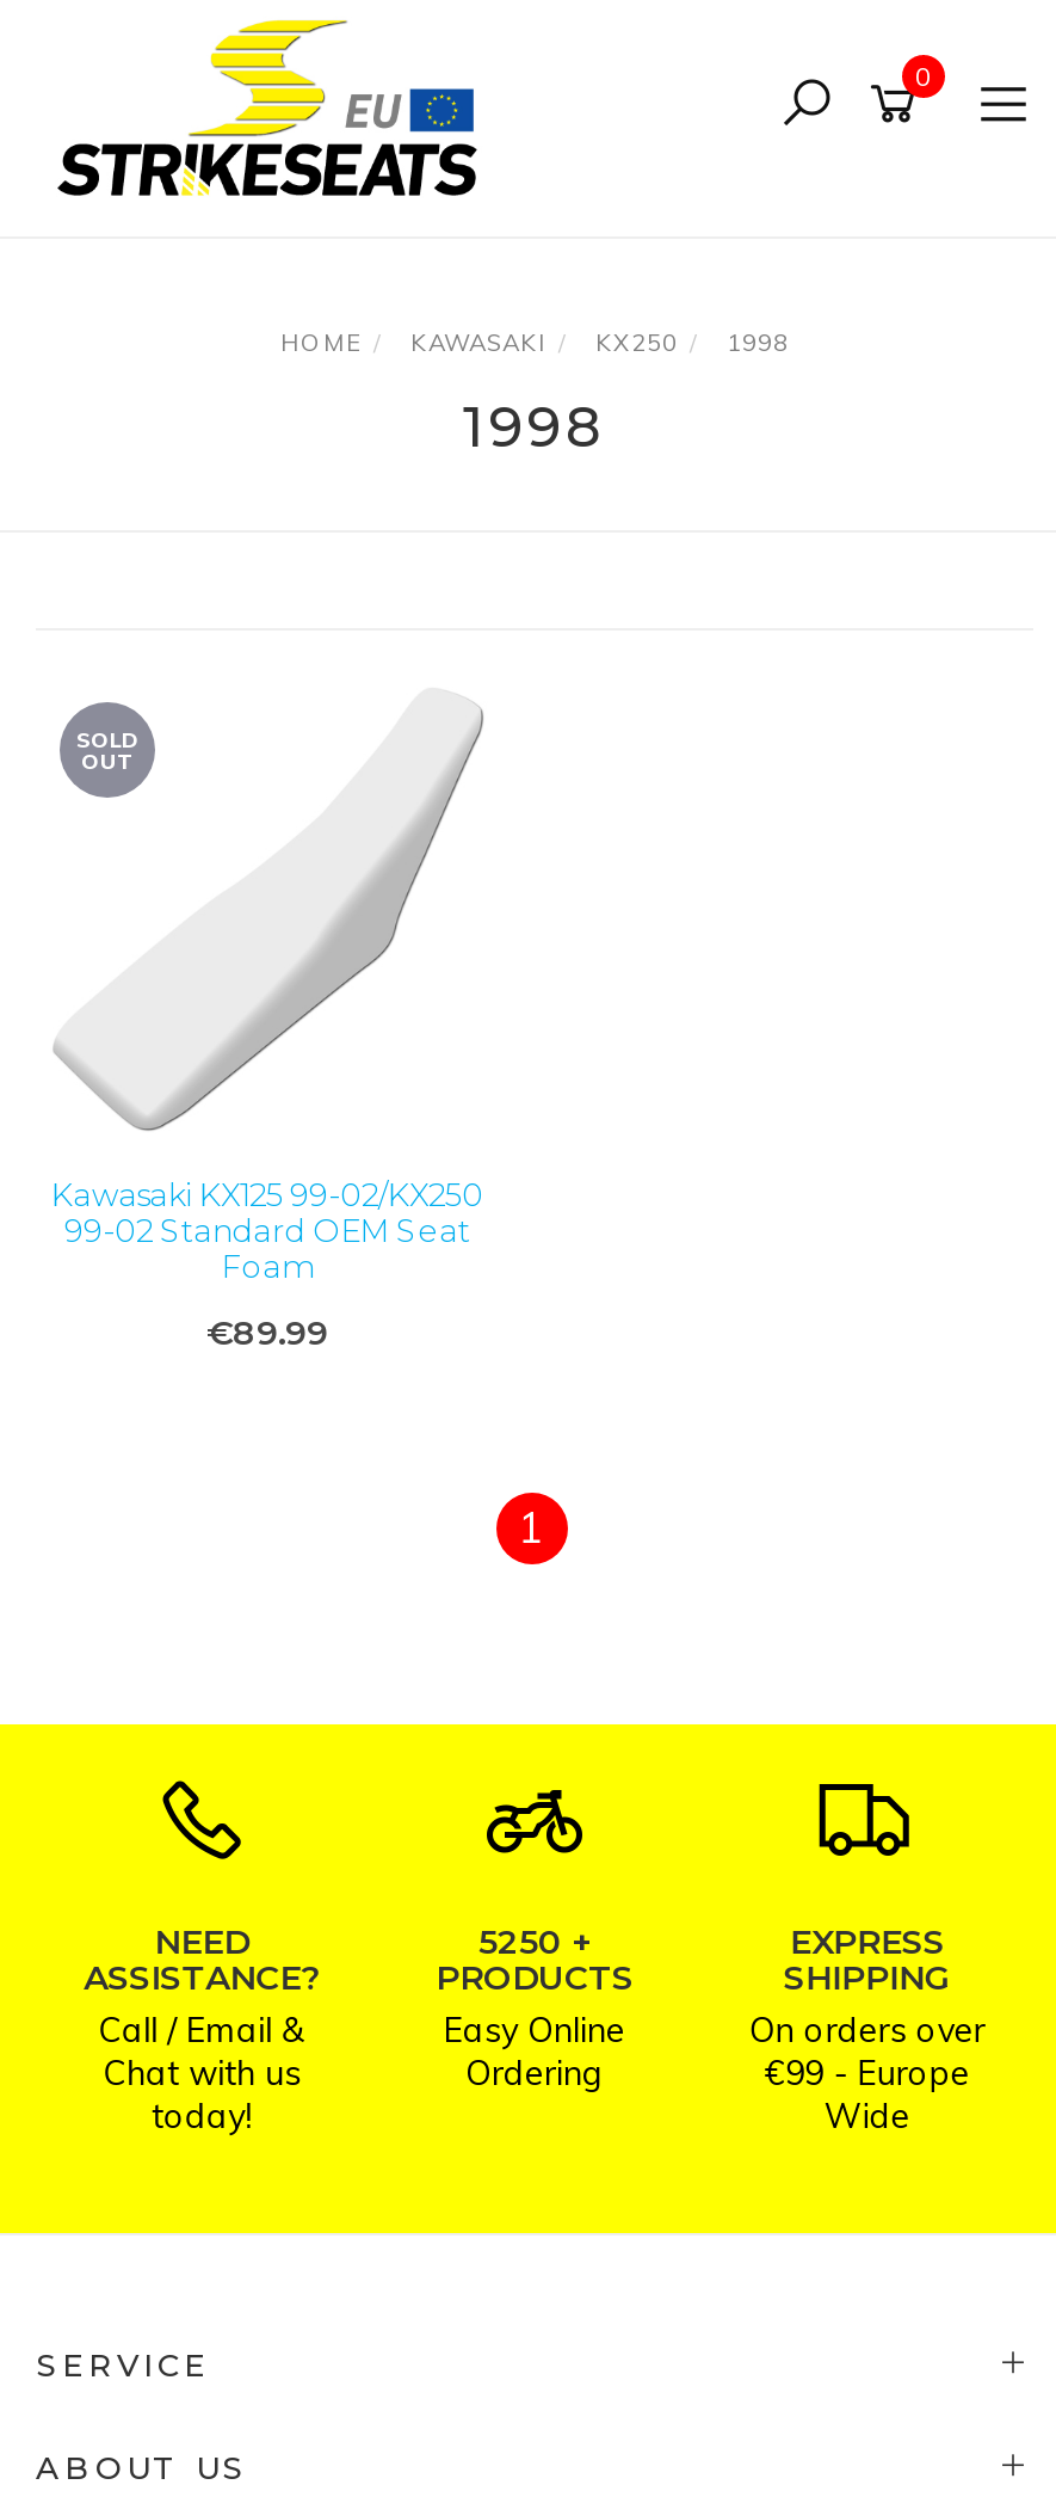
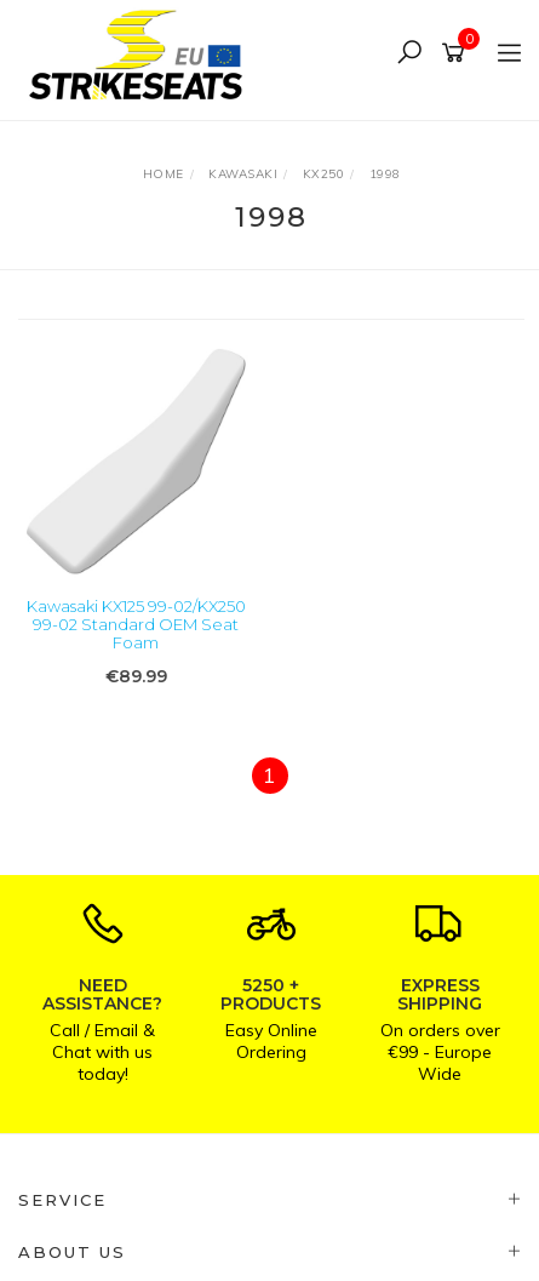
[76,726,138,774] SOLD | OUT -> none

